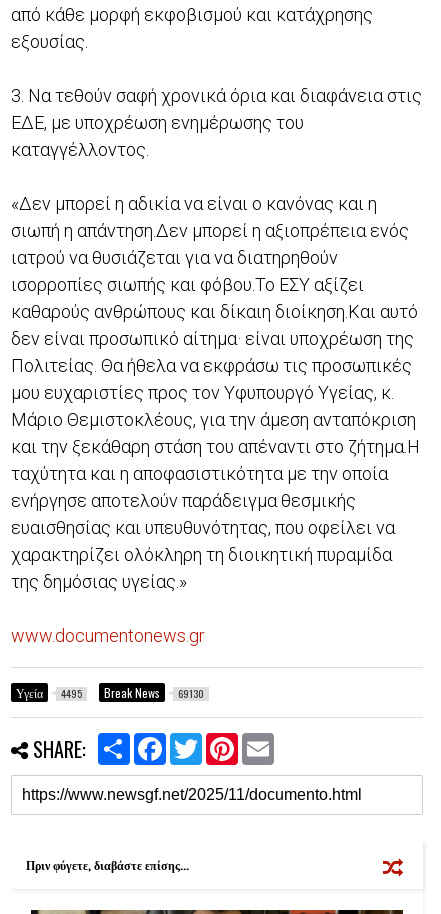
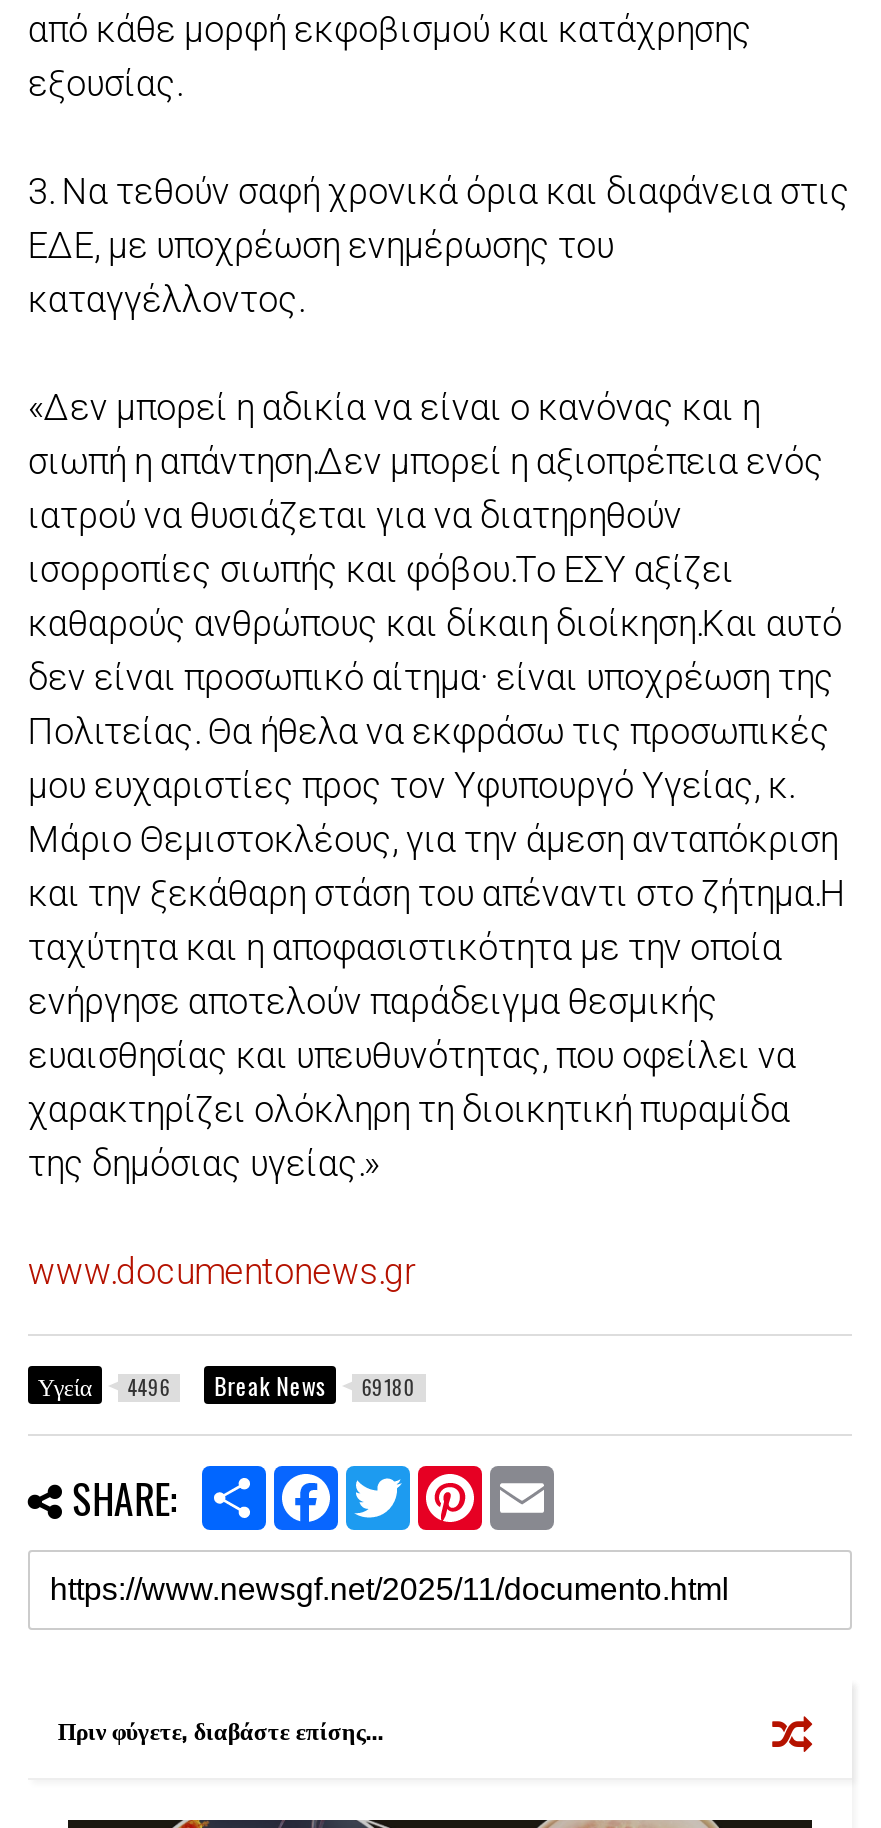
[61,686,82,701] 4495 -> [128,1372,170,1402] 4496
[178,686,204,701] 69130 -> [362,1372,416,1402] 69180

